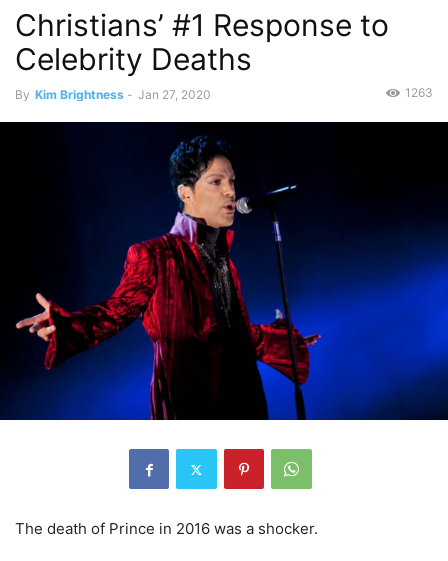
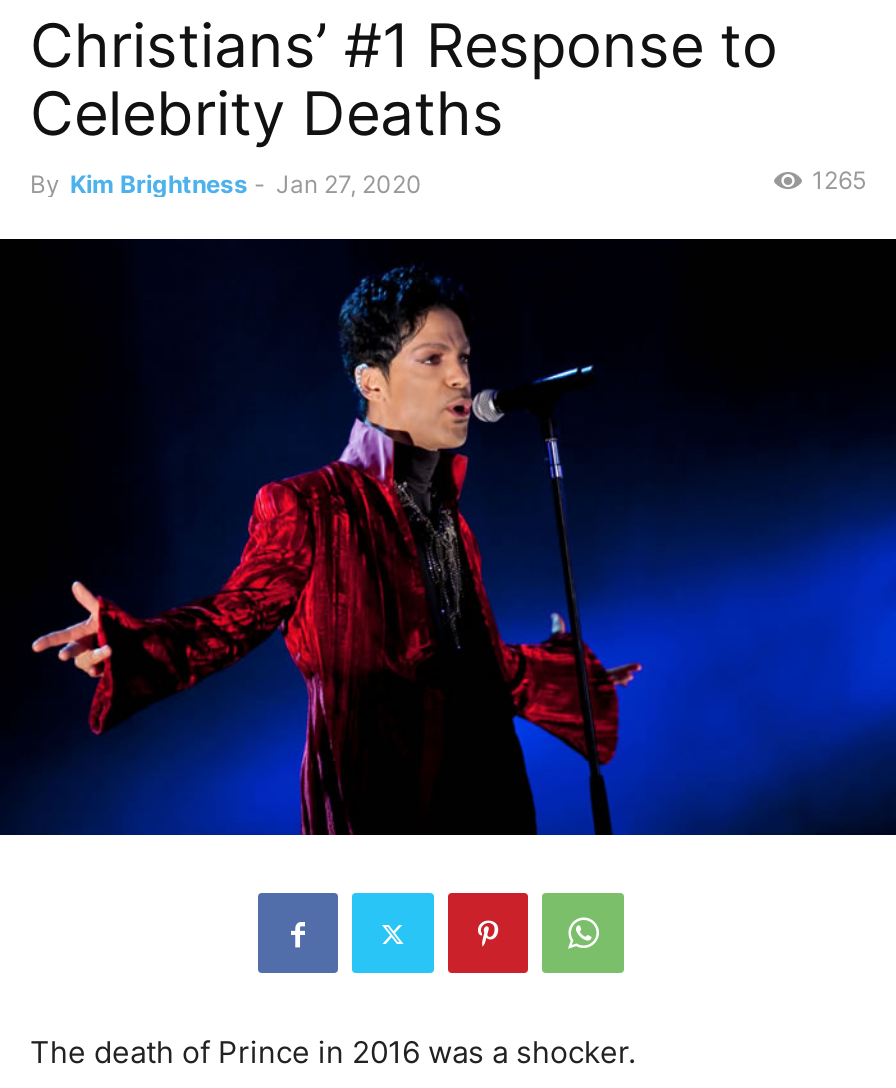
[405,85,433,100] 1263 -> [812,165,866,195] 1265

